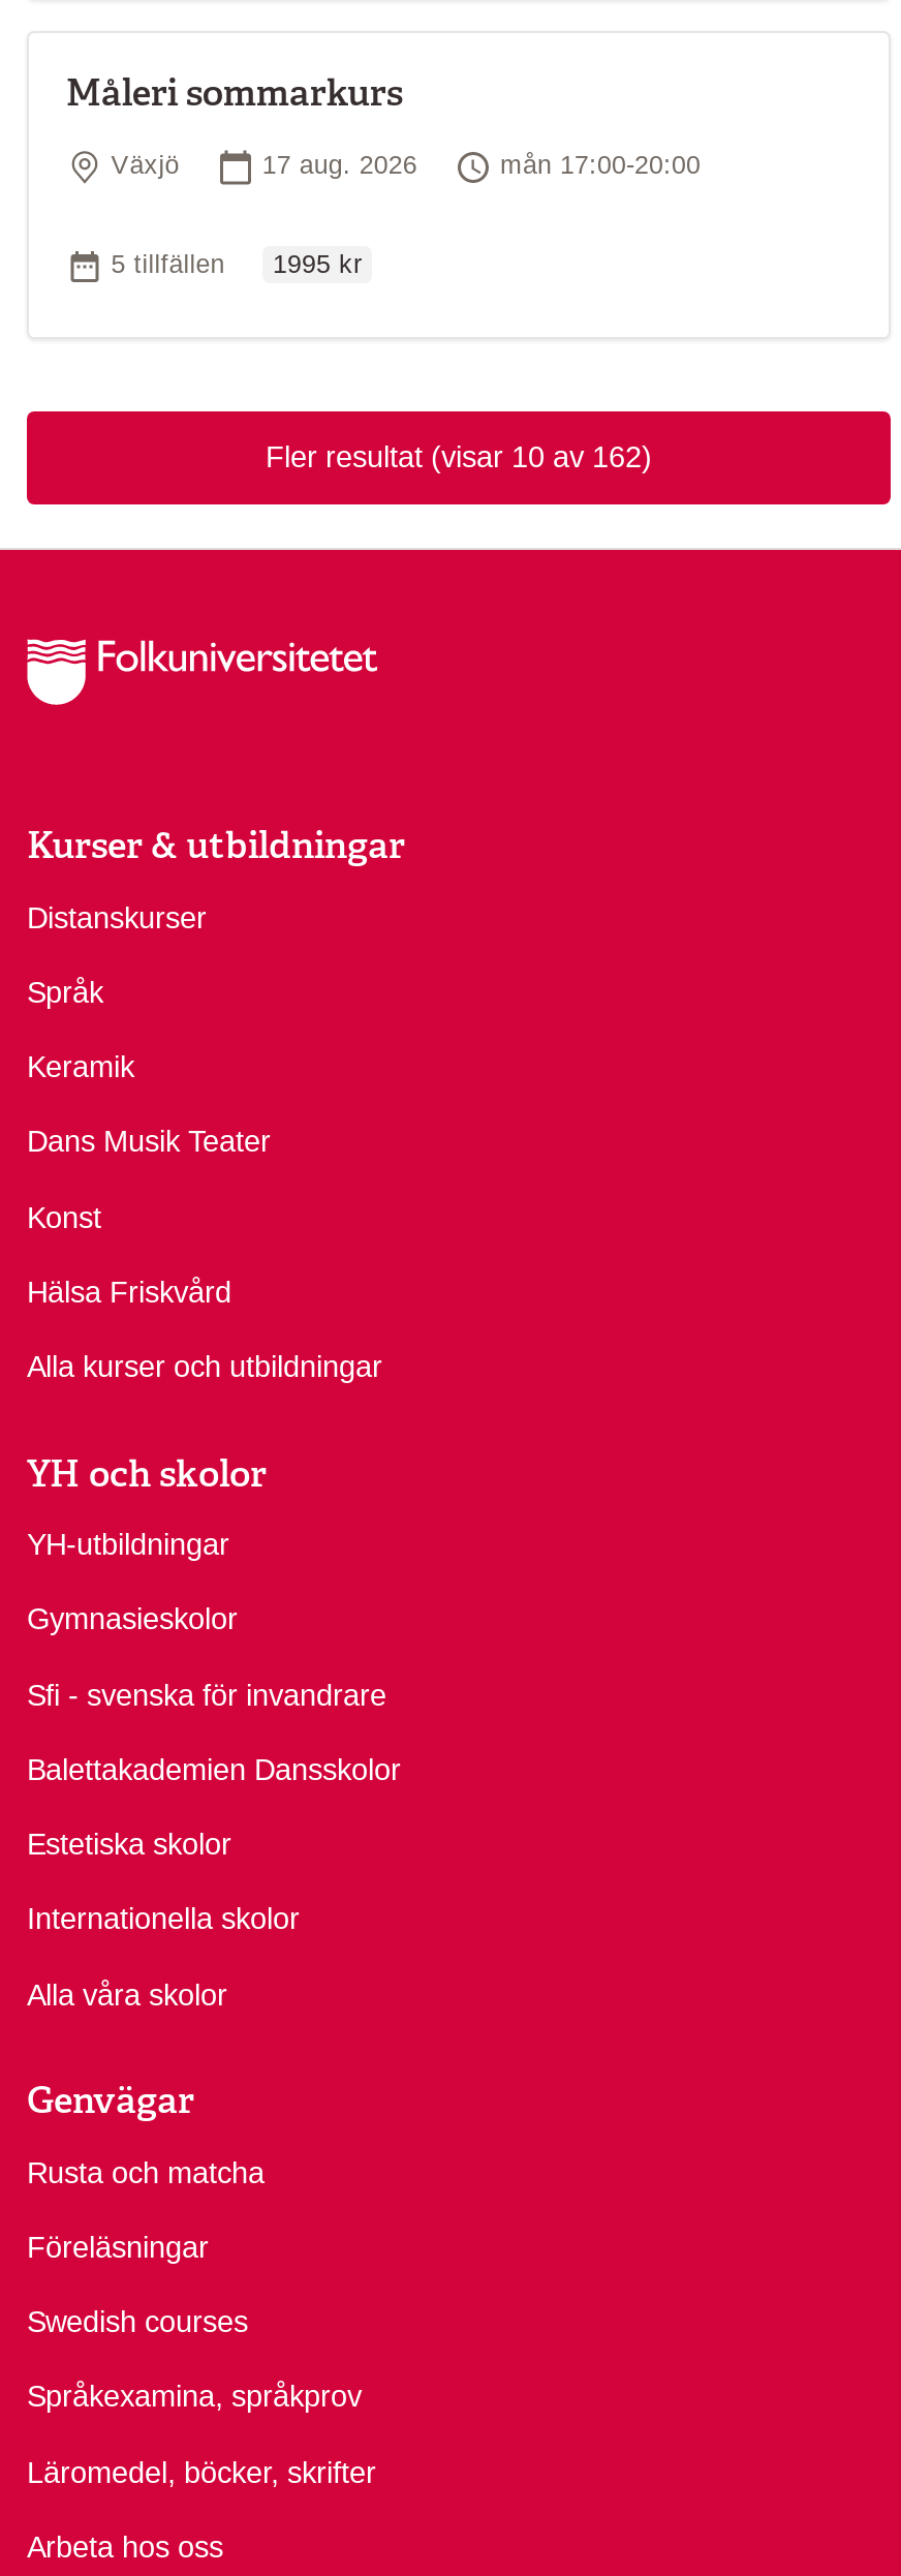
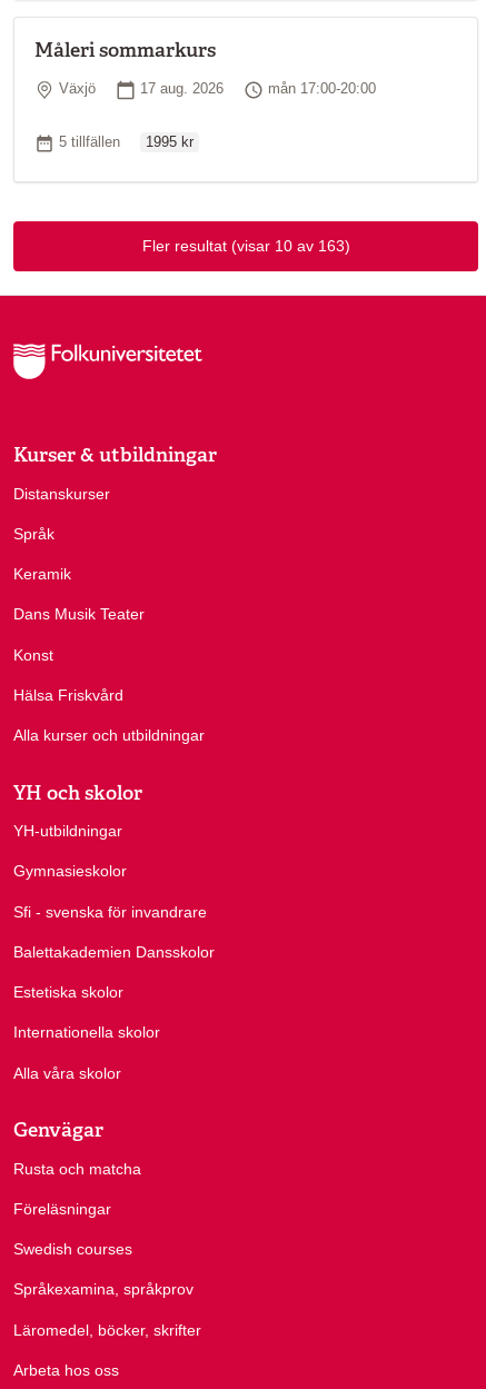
[266,440,652,473] Fler resultat (visar 10 av 162) -> [142,237,350,255] Fler resultat (visar 10 av 163)

